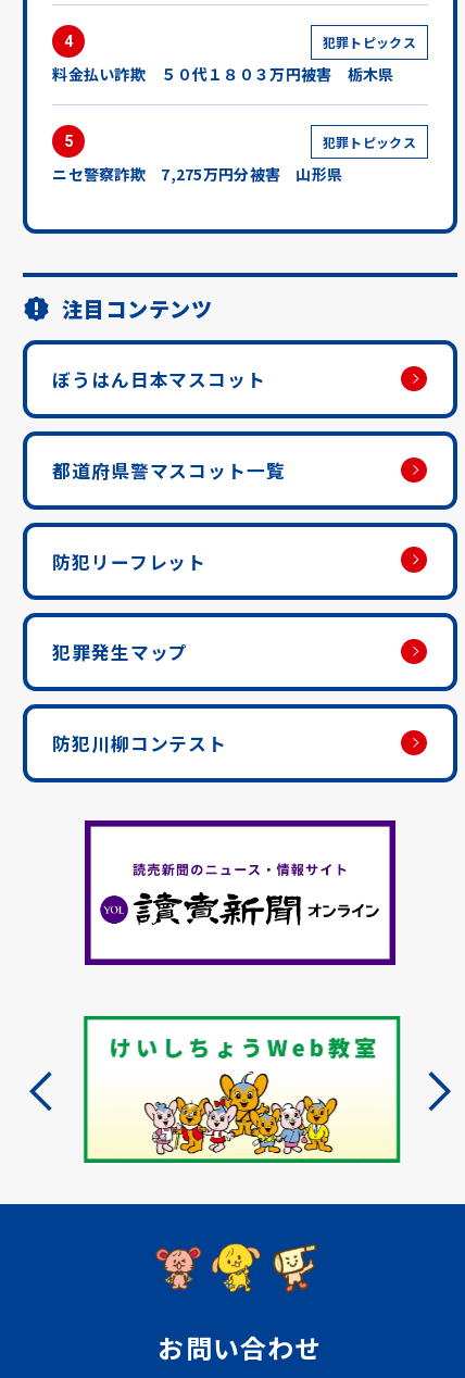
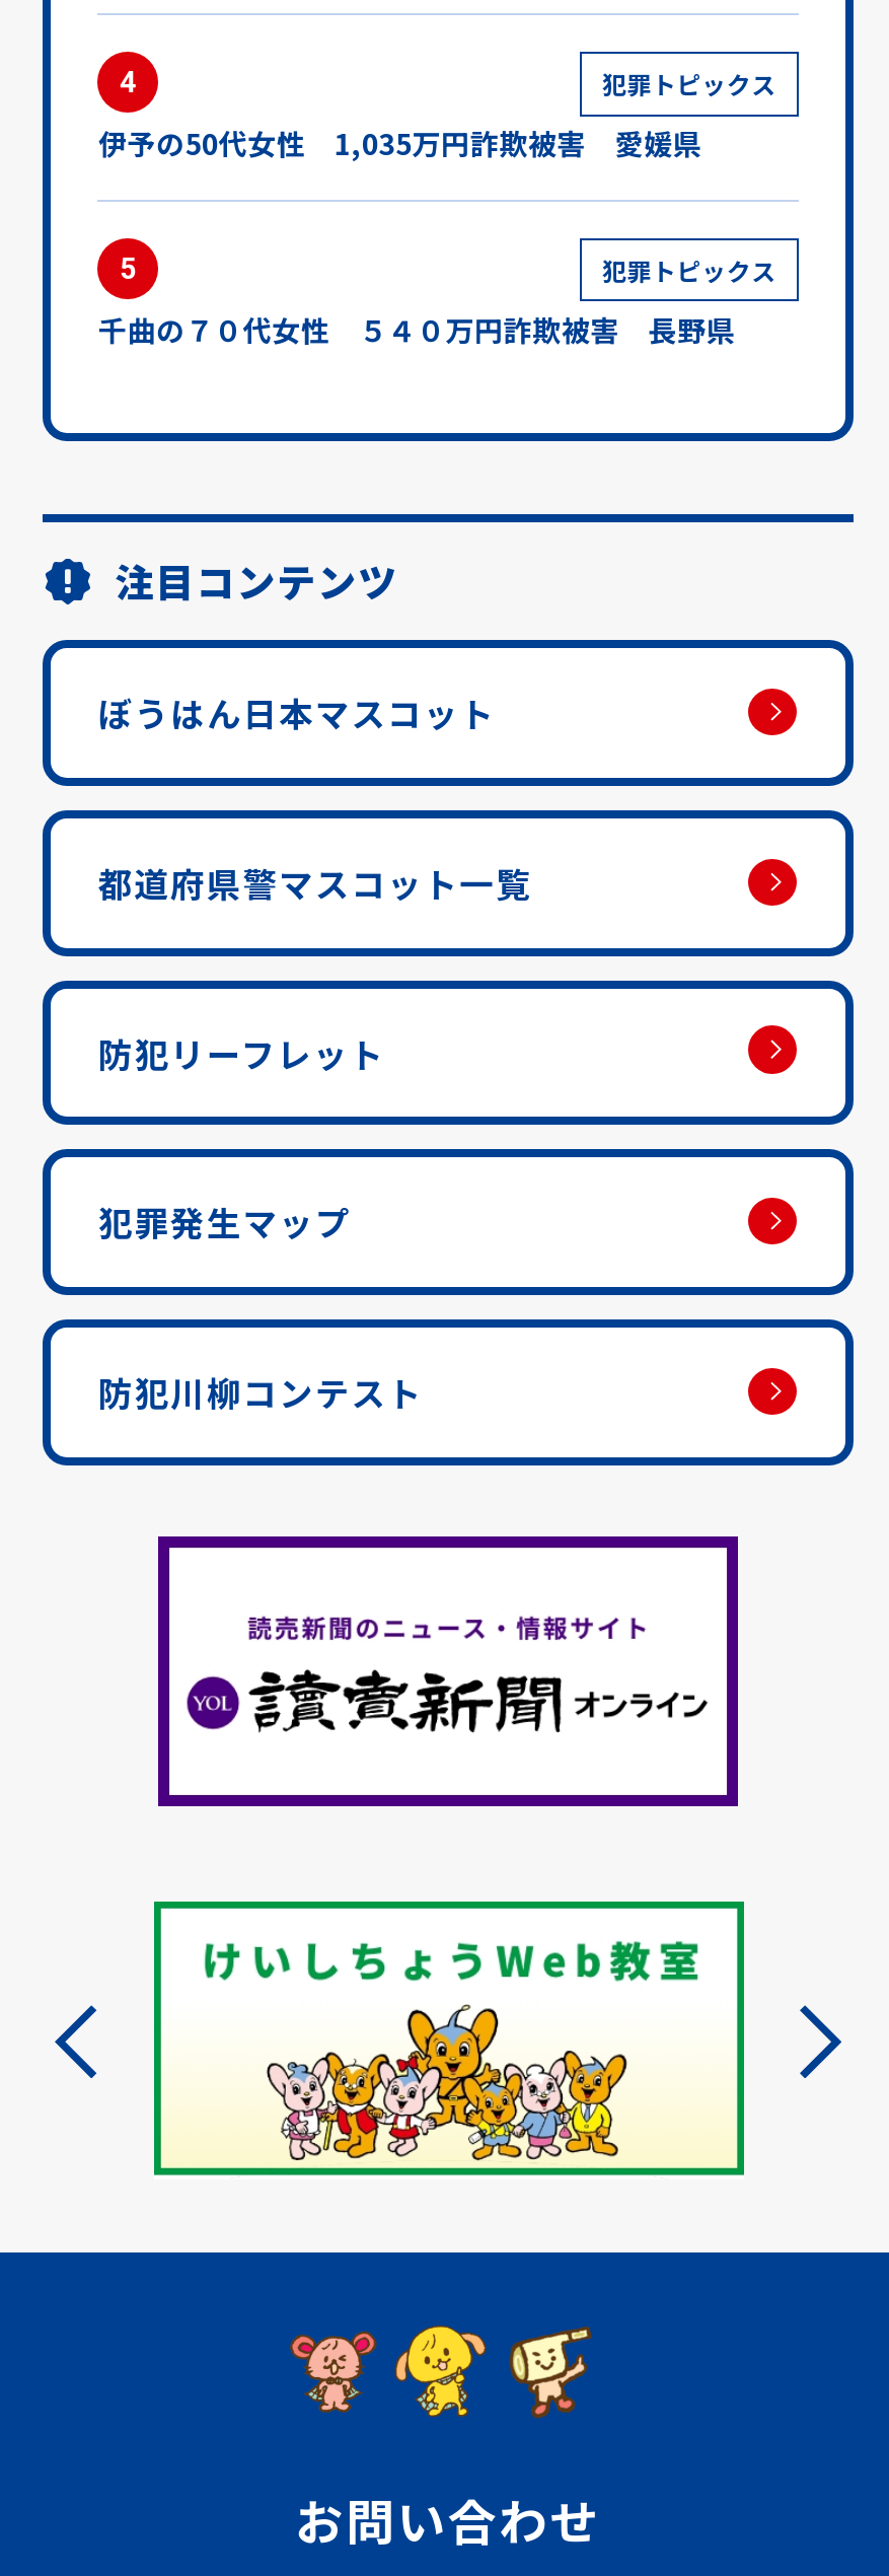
[53,63,394,85] 料金払い詐欺 ５０代１８０３万円被害 栃木県 -> [98,123,702,163] 伊予の50代女性 1,035万円詐欺被害 愛媛県
[53,163,342,185] ニセ警察詐欺 7,275万円分被害 山形県 -> [98,309,735,350] 千曲の７０代女性 ５４０万円詐欺被害 長野県

